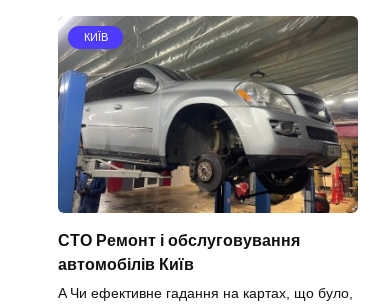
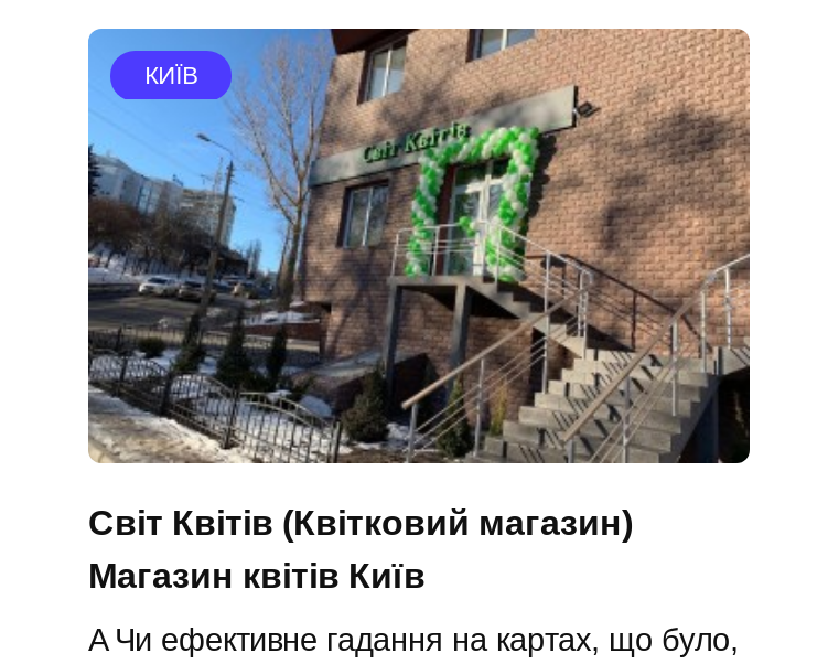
[57,15,359,273] [image] | СТО Ремонт і обслуговування | автомобілів Київ -> [86,26,752,595] [image] | Світ Квітів (Квітковий магазин) | Магазин квітів Київ

